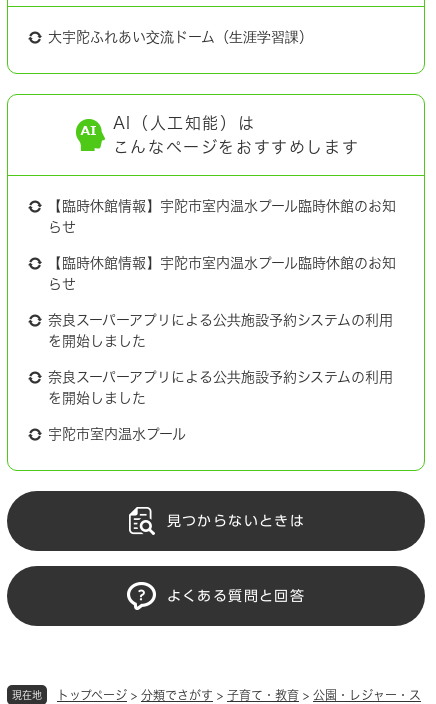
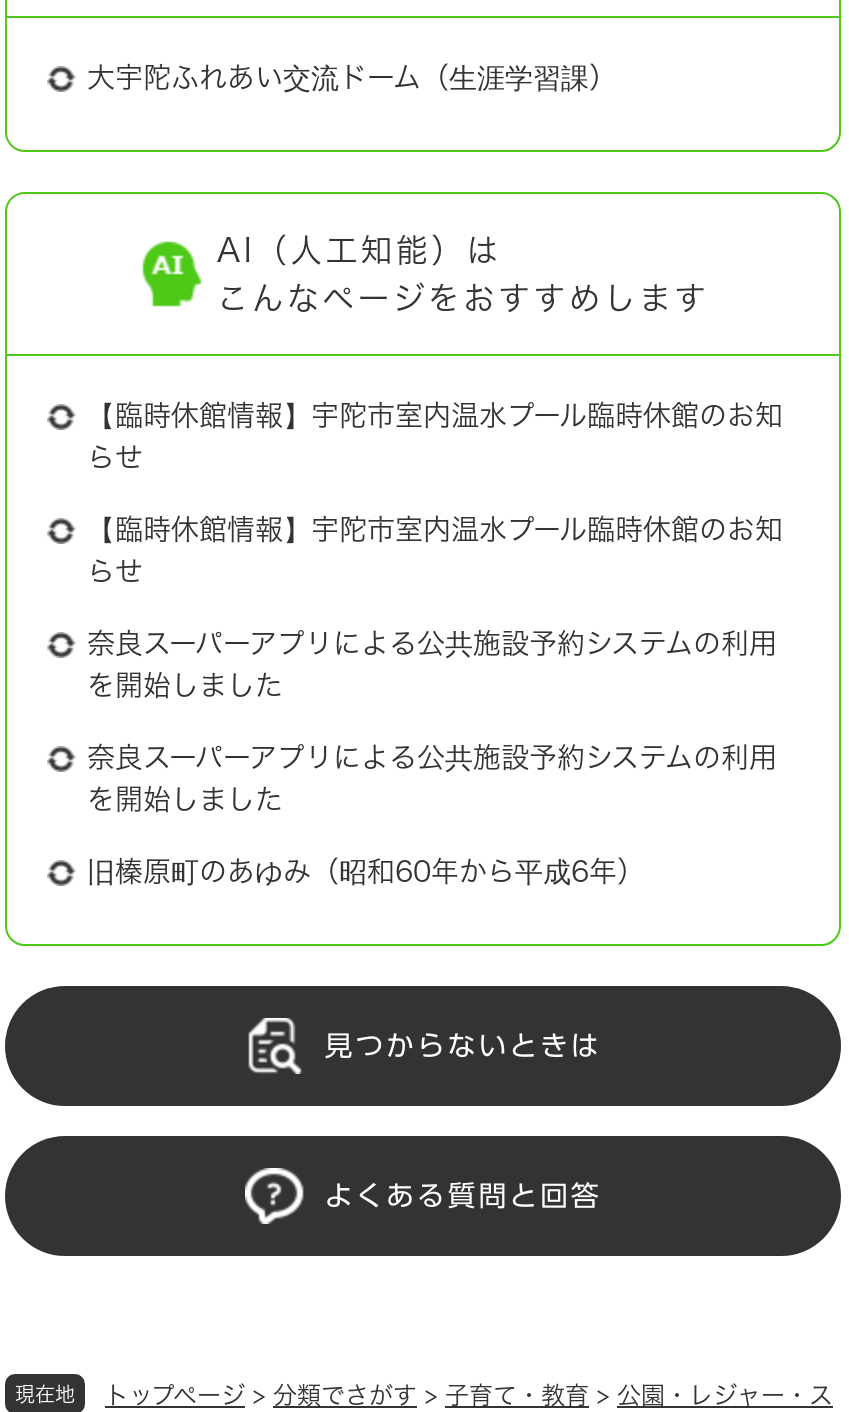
[48,427,186,441] 宇陀市室内温水プール -> [87,858,645,886] 旧榛原町のあゆみ（昭和60年から平成6年）

